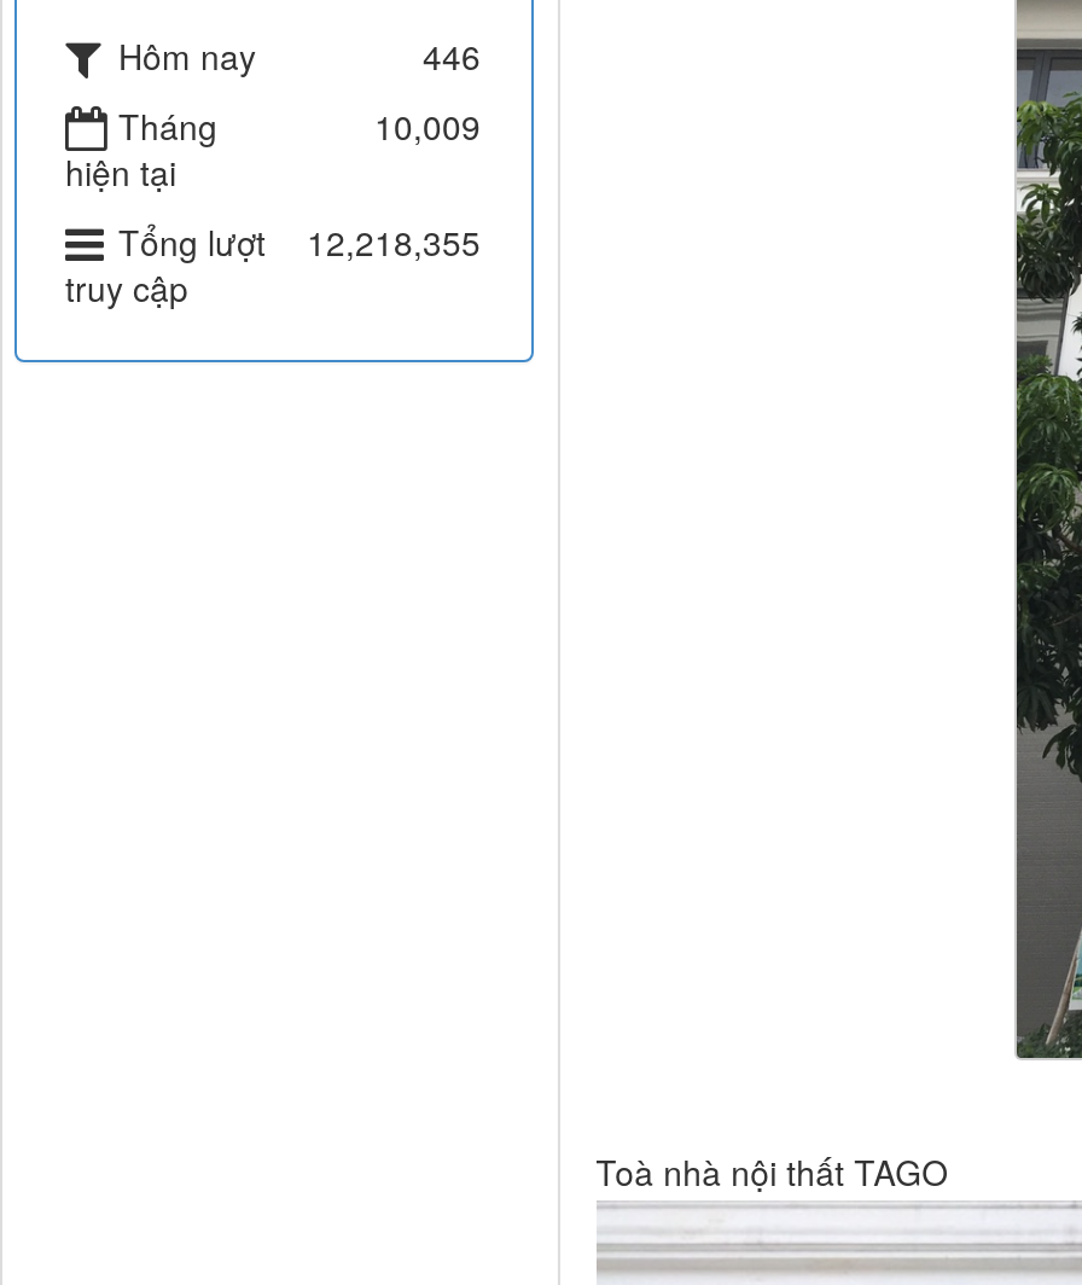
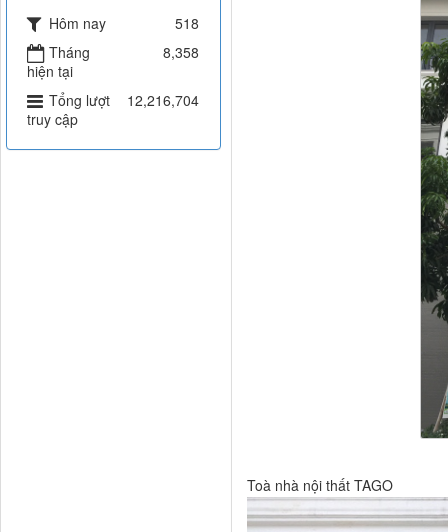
[423,32,481,80] 446 -> [175,13,199,33] 518
[374,102,481,150] 10,009 -> [163,42,199,62] 8,358
[118,218,481,266] Tổng lượt 12,218,355 -> [49,90,199,110] Tổng lượt 12,216,704

